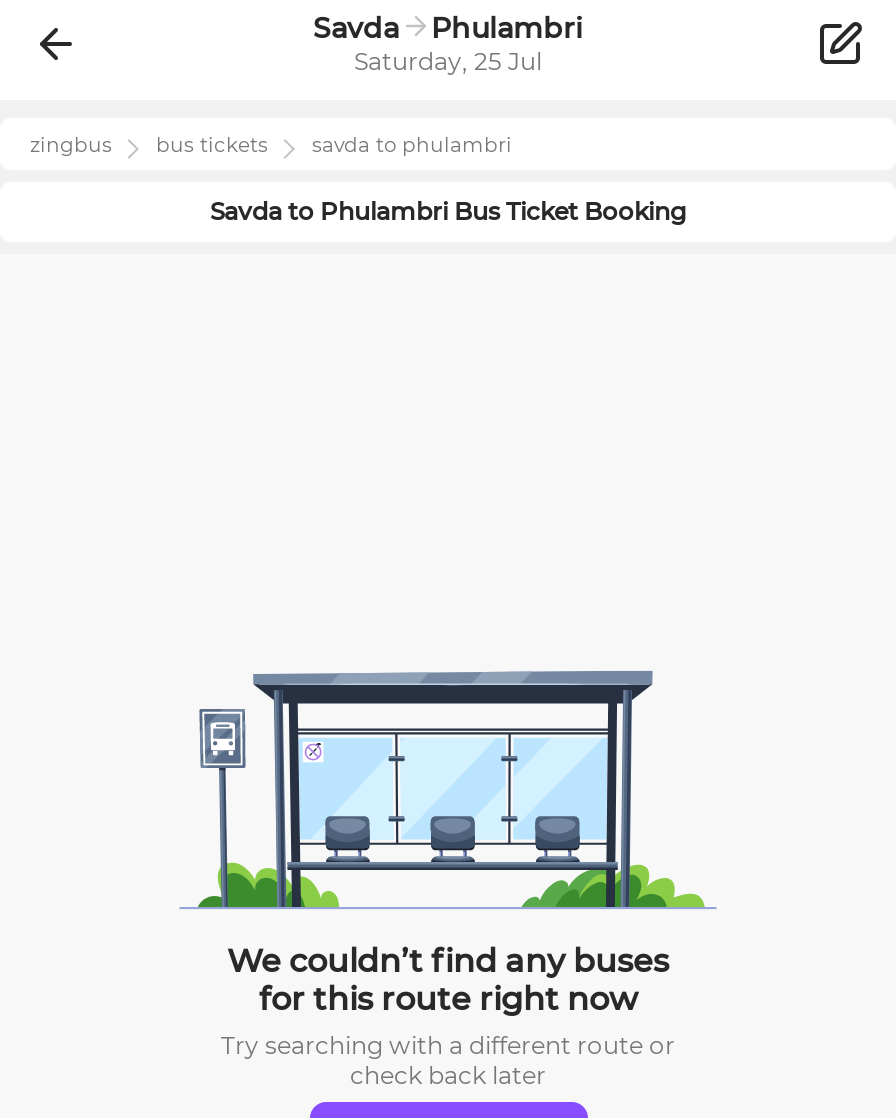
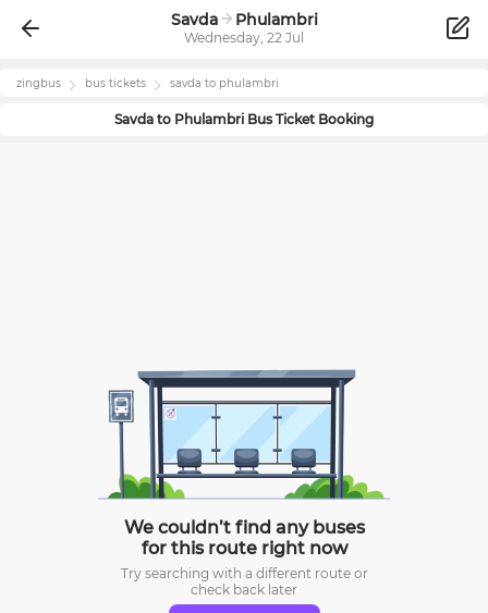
[354,46,542,76] Saturday, 25 Jul -> [184,29,304,46] Wednesday, 22 Jul

